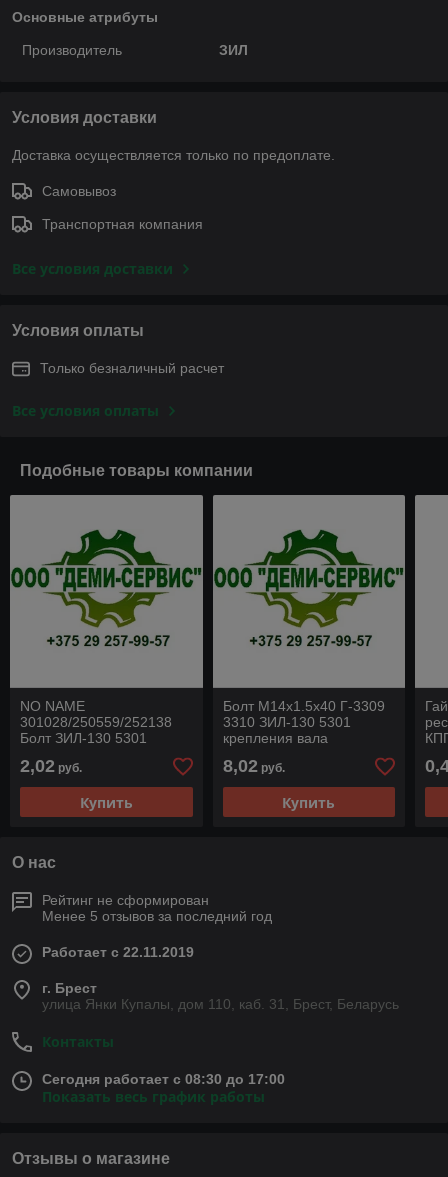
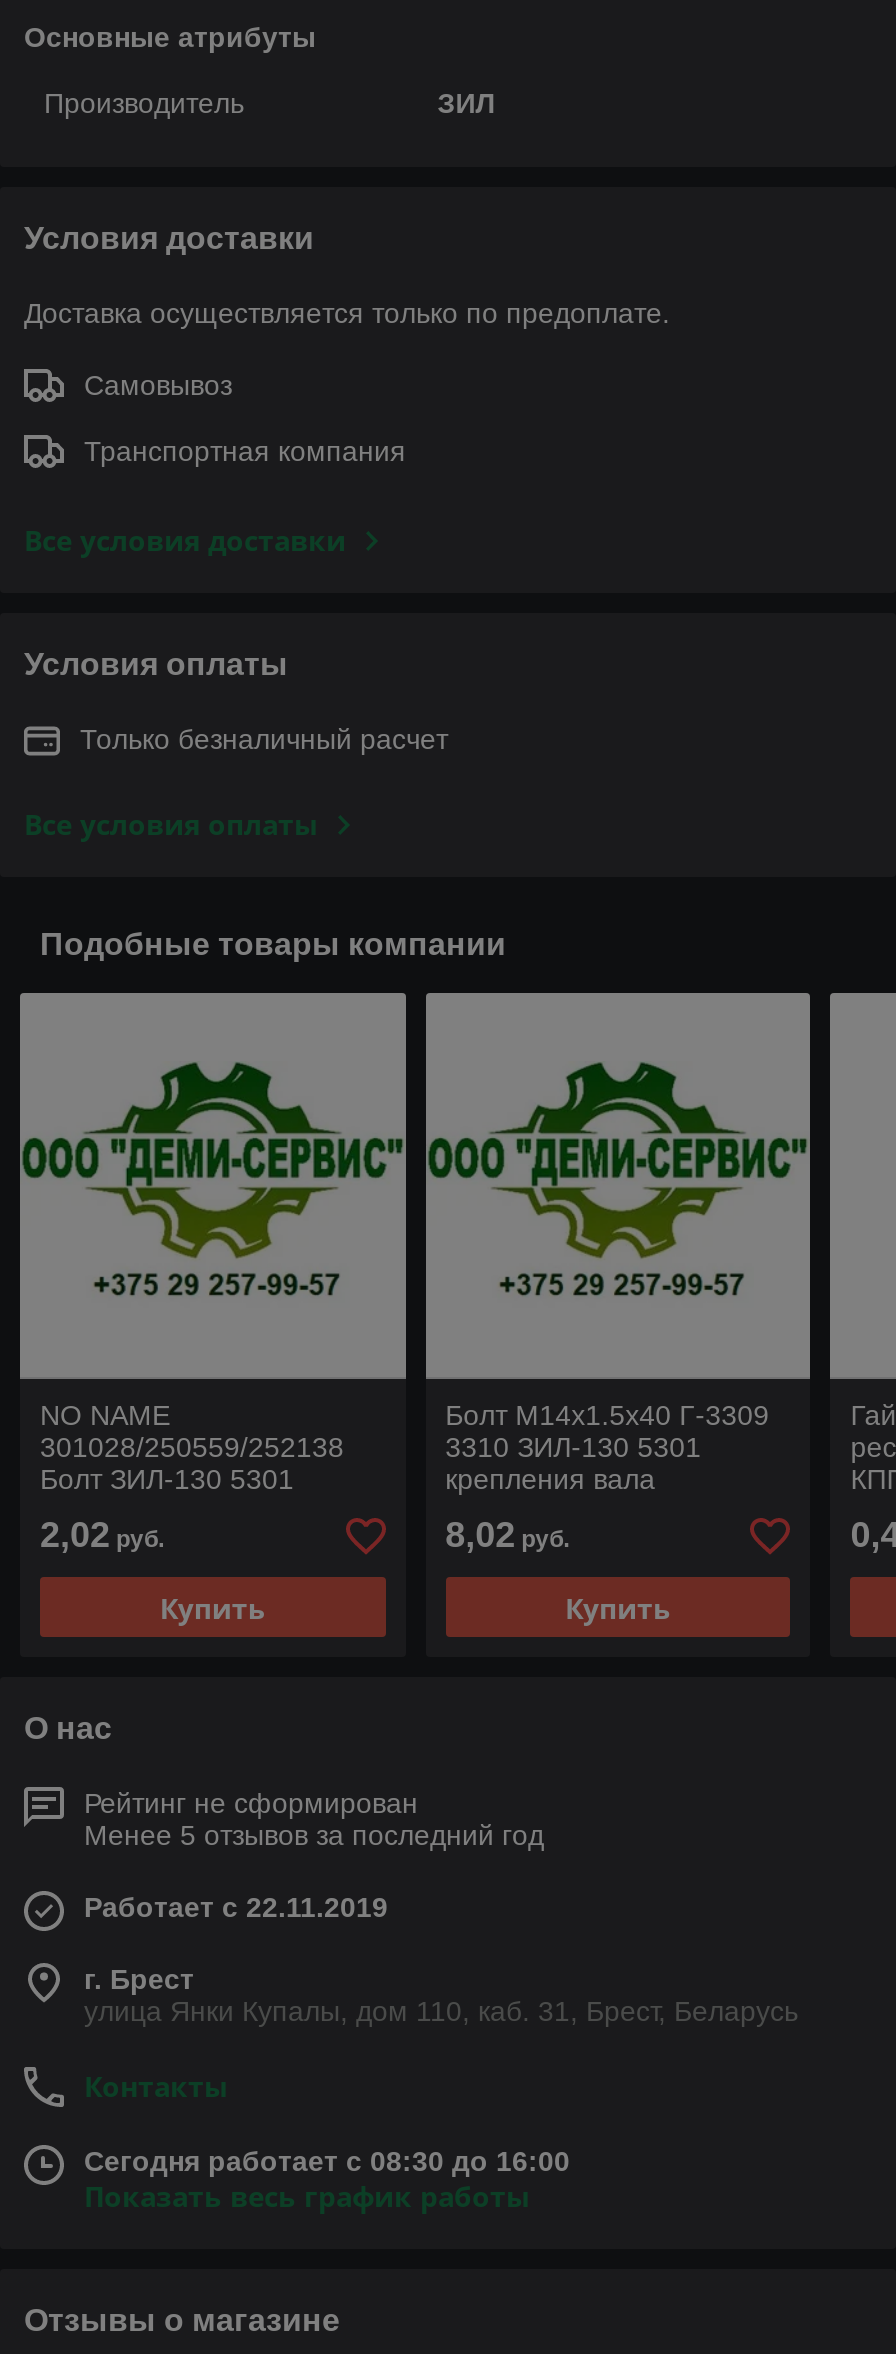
[42,1071,285,1087] Сегодня работает с 08:30 до 17:00 -> [84,2146,570,2178] Сегодня работает с 08:30 до 16:00

